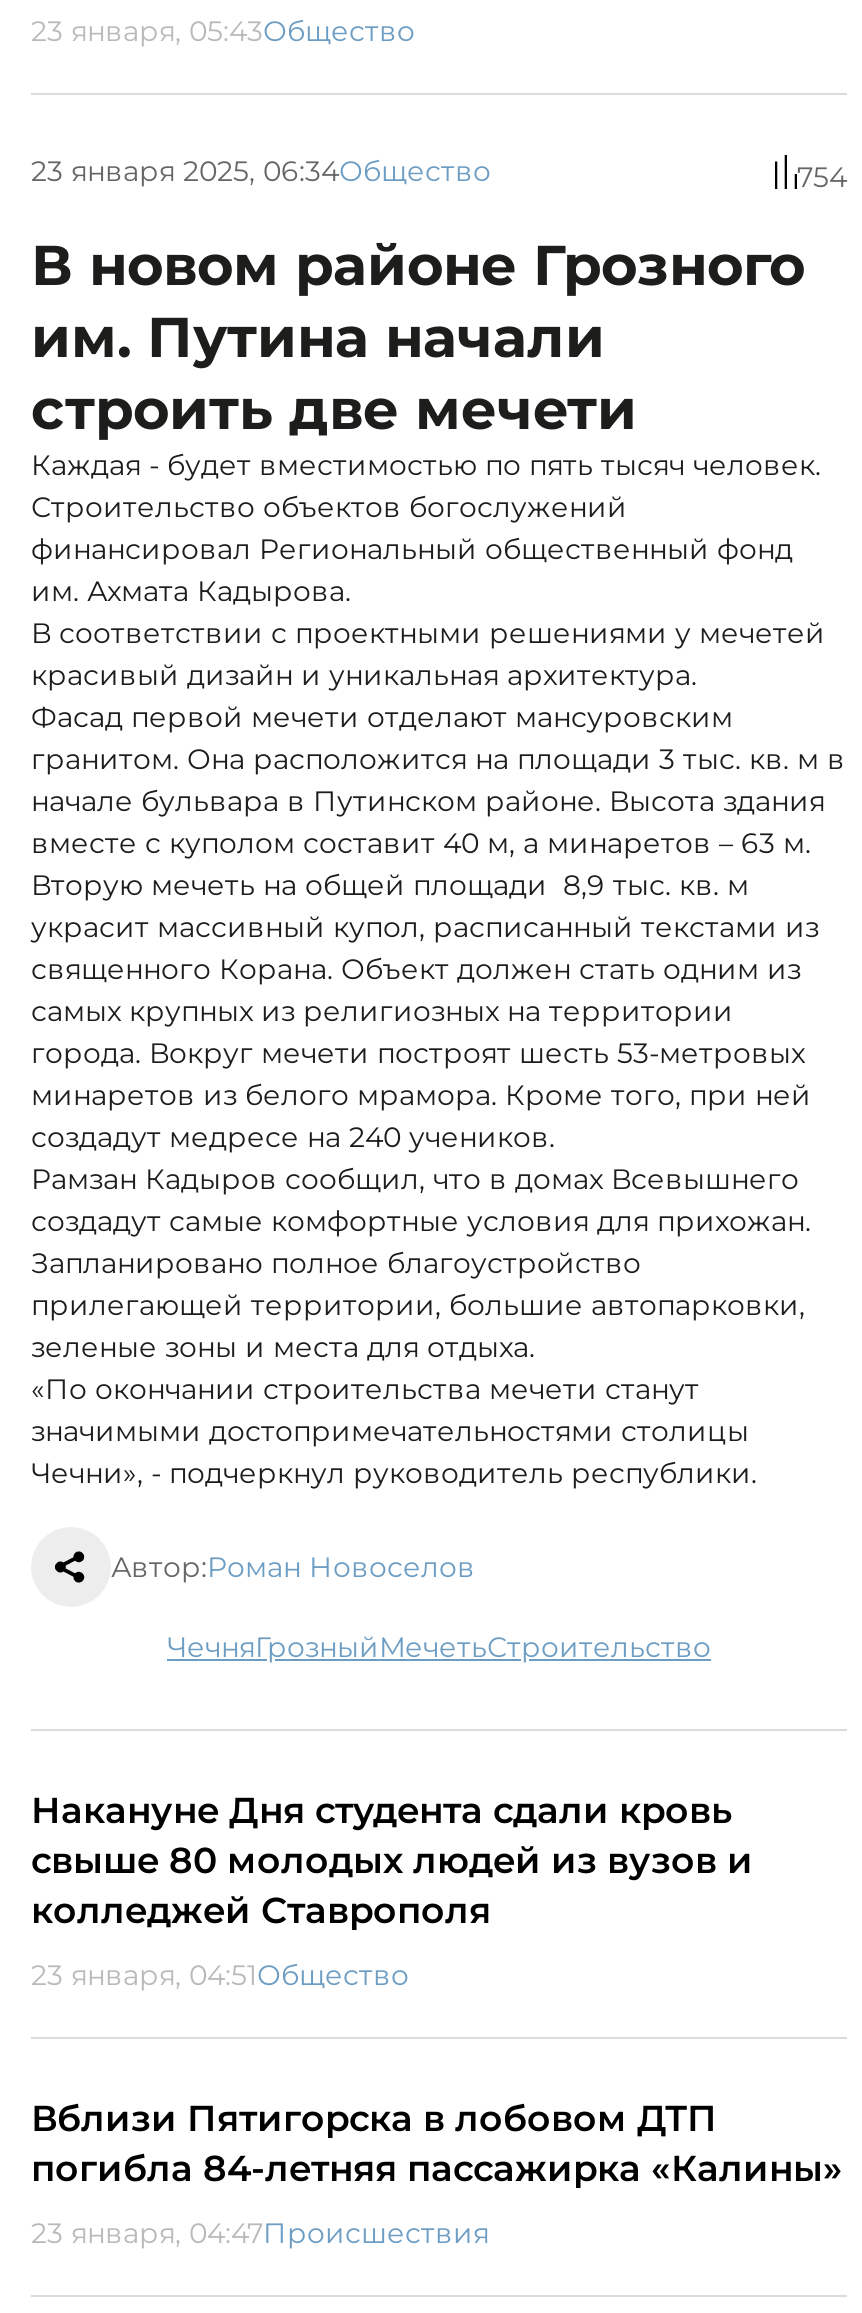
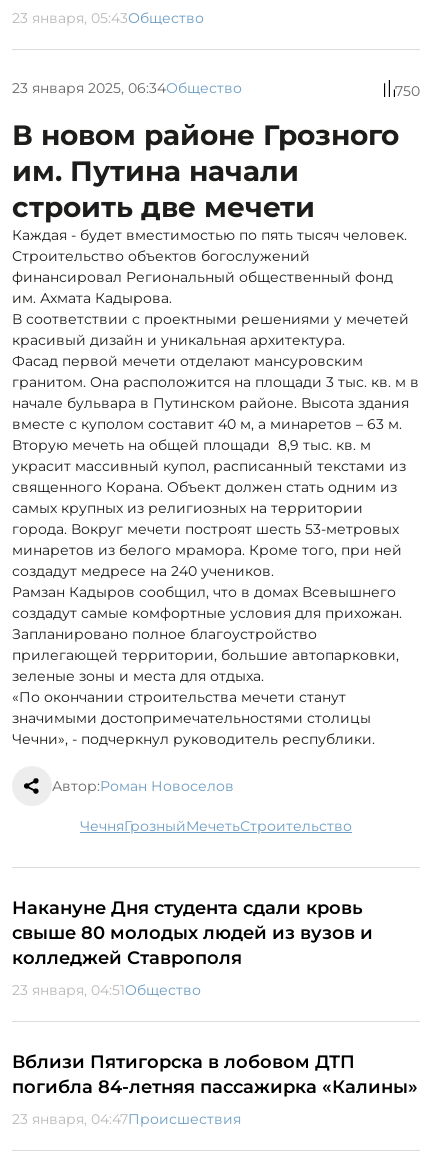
[797,158,847,194] 754 -> [395,82,420,100] 750

